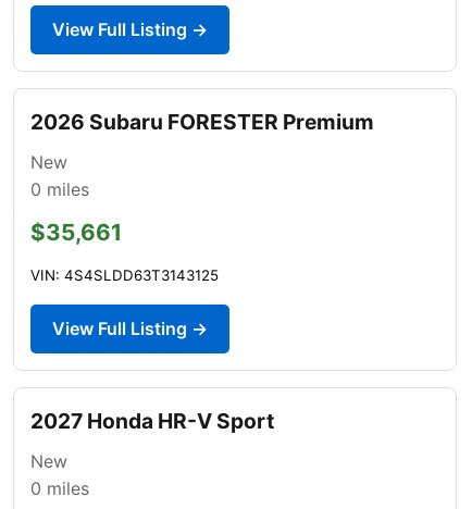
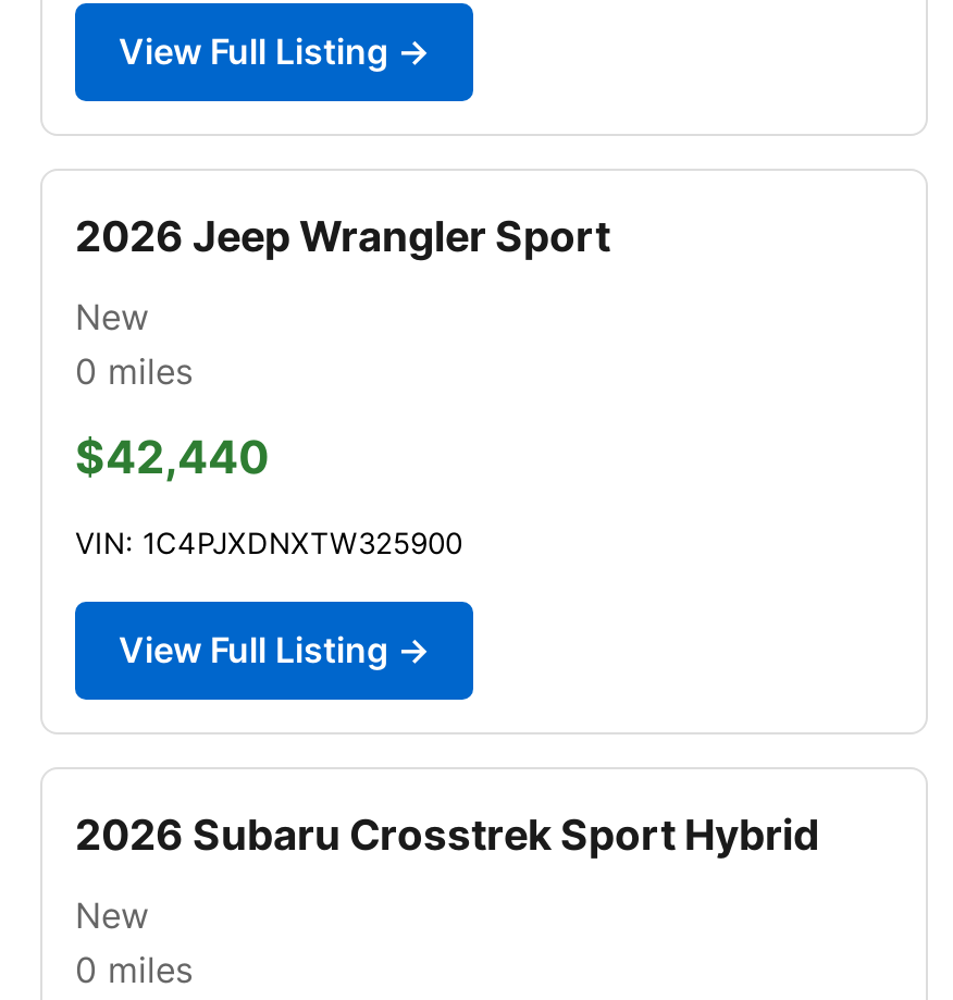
[30,109,374,135] 2026 Subaru FORESTER Premium -> [75,210,610,262] 2026 Jeep Wrangler Sport
[30,219,122,246] $35,661 -> [75,430,269,484] $42,440
[30,266,219,284] VIN: 4S4SLDD63T3143125 -> [75,525,462,560] VIN: 1C4PJXDNXTW325900
[30,408,274,434] 2027 Honda HR-V Sport -> [75,808,819,861] 2026 Subaru Crosstrek Sport Hybrid

